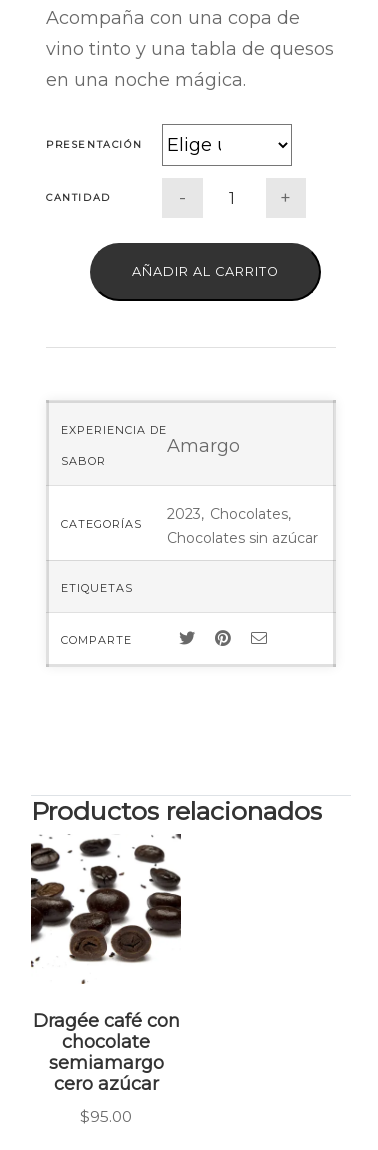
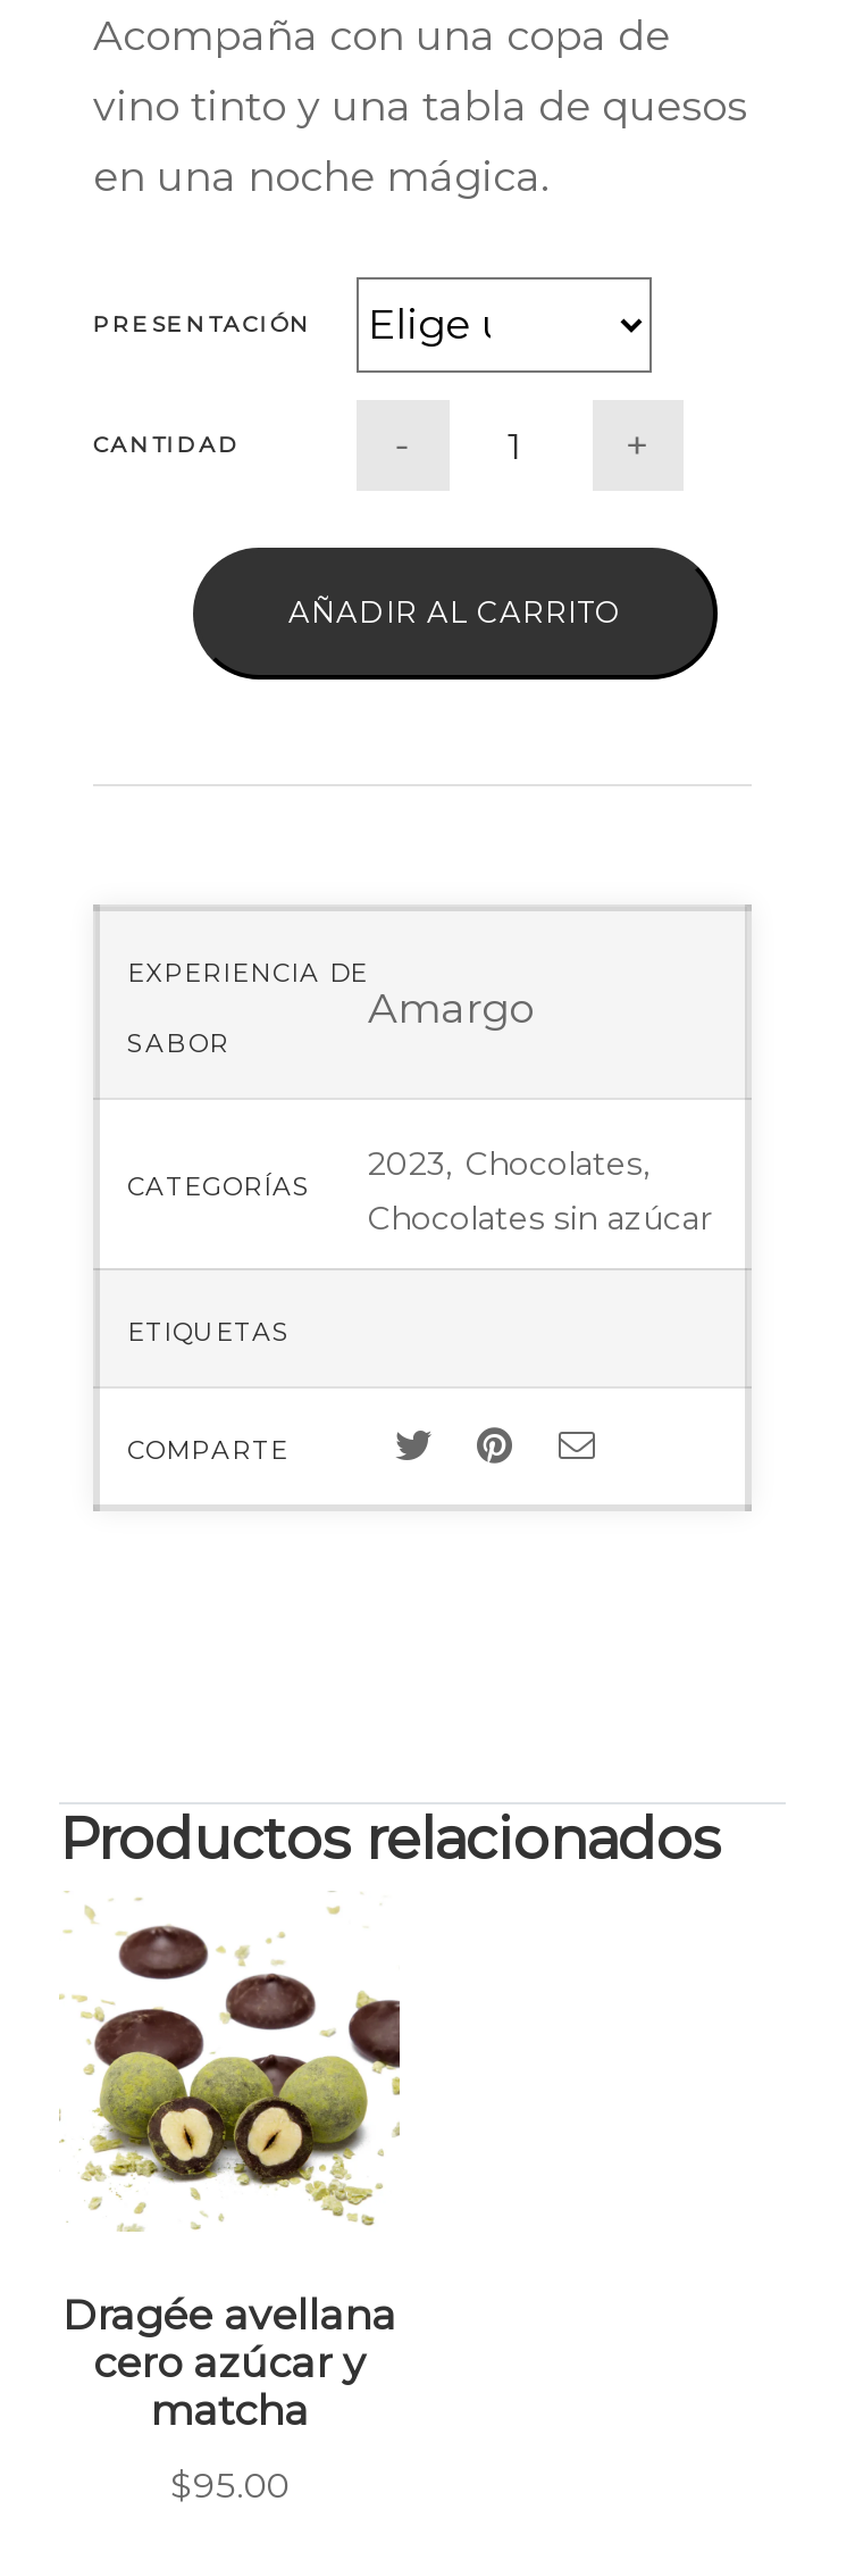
[30,833,182,1095] [image] | Dragée café con | chocolate | semiamargo | cero azúcar -> [59,1898,402,2436] [image] | Dragée avellana | cero azúcar y | matcha

